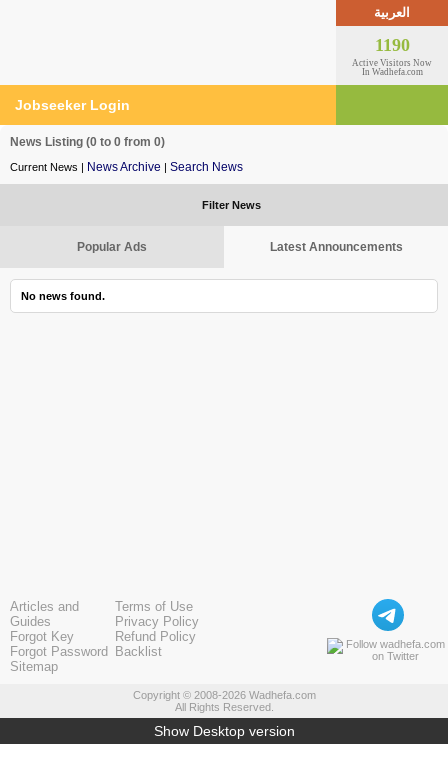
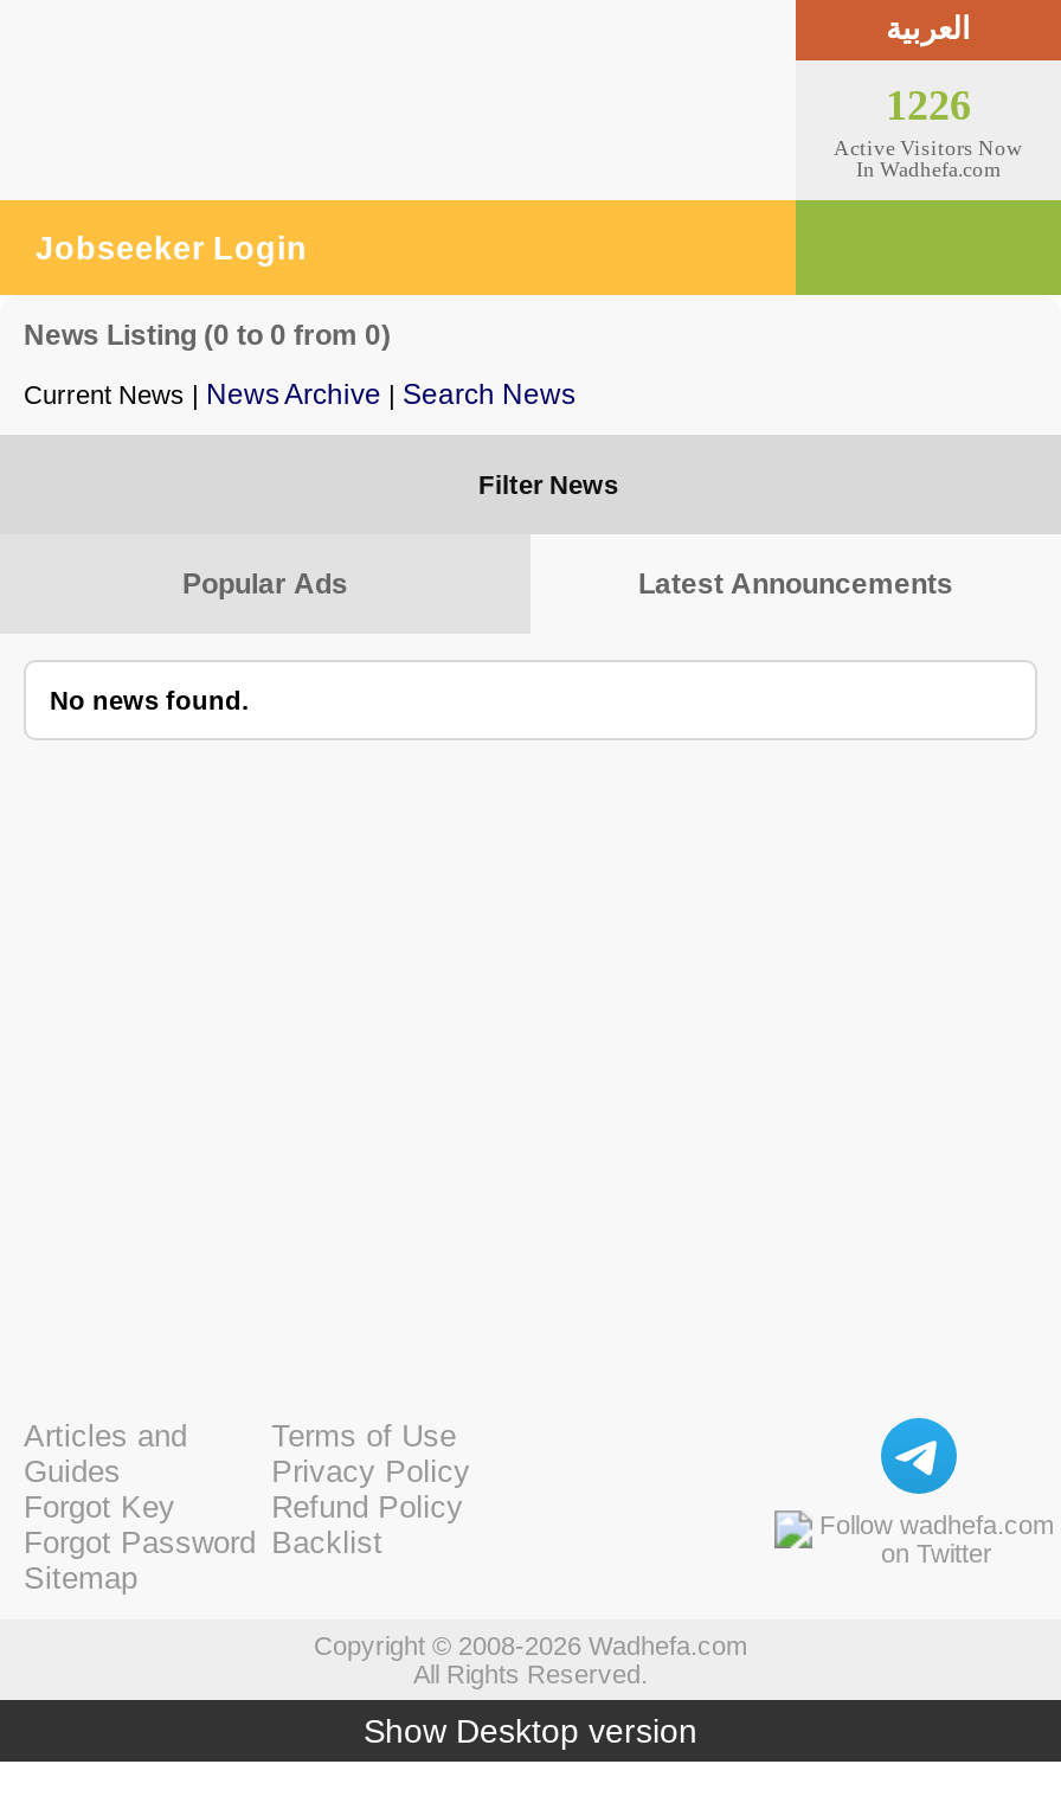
[374,35,409,55] 1190 -> [886,82,971,129] 1226

